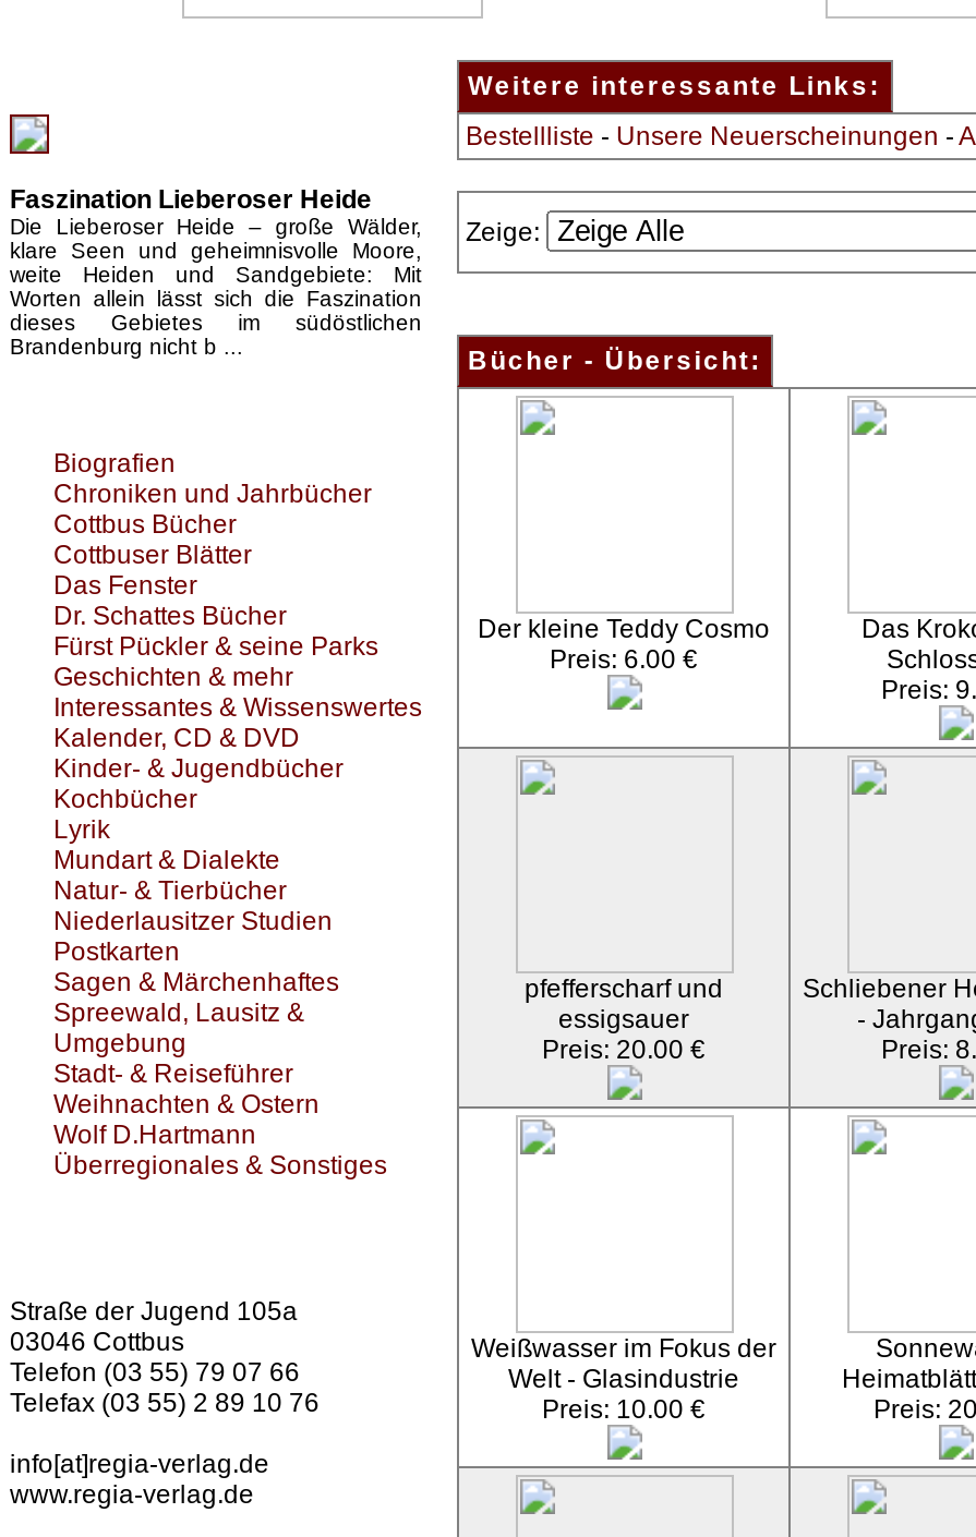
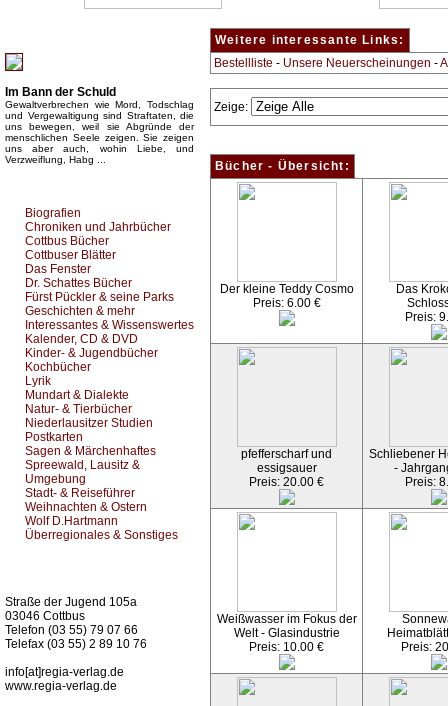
[10,184,422,359] Faszination Lieberoser Heide | Die Lieberoser Heide – große Wälder, | klare Seen und geheimnisvolle Moore, | weite Heiden und Sandgebiete: Mit | Worten allein lässt sich die Faszination | dieses Gebietes im südöstlichen | Brandenburg nicht b ... -> [5,85,194,165] Im Bann der Schuld | Gewaltverbrechen wie Mord, Todschlag | und Vergewaltigung sind Straftaten, die | uns bewegen, weil sie Abgründe der | menschlichen Seele zeigen. Sie zeigen | uns aber auch, wohin Liebe, und | Verzweiflung, Habg ...

